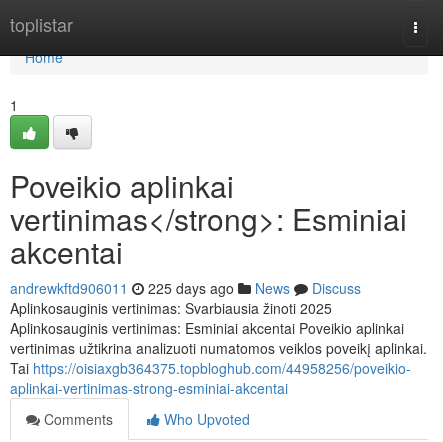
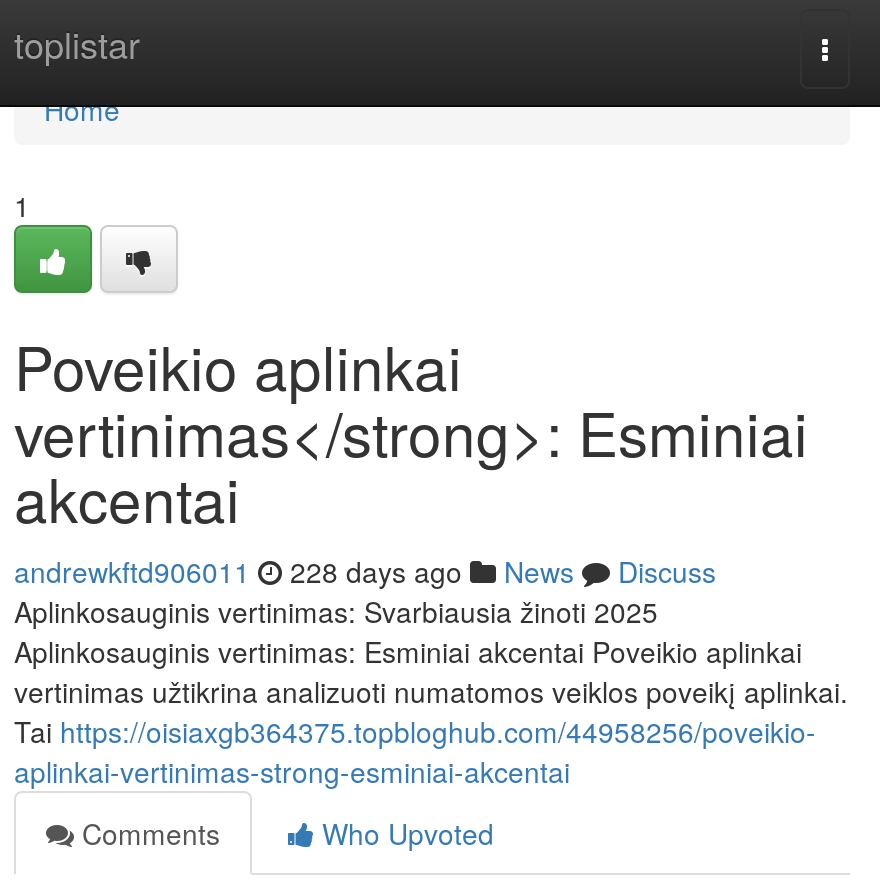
[10,278,361,298] andrewkftd906011 225 days ago News Discuss -> [14,551,716,591] andrewkftd906011 228 days ago News Discuss

